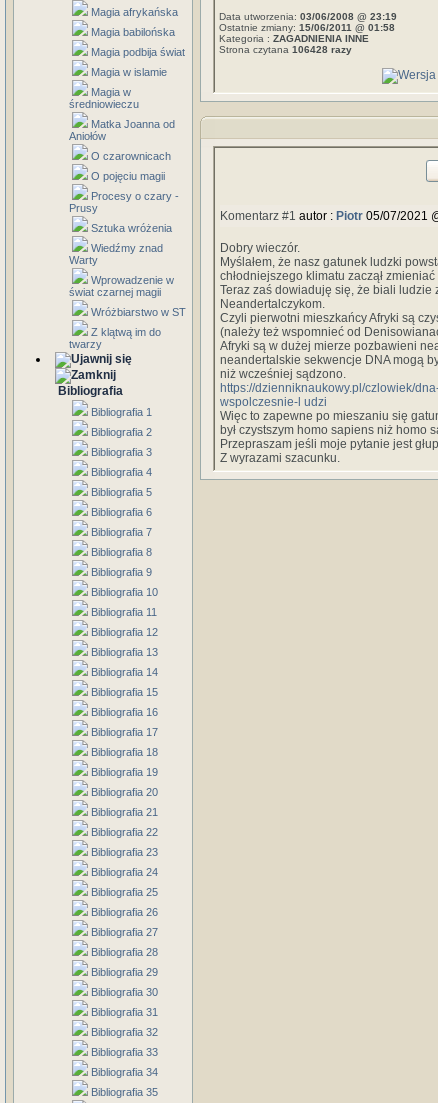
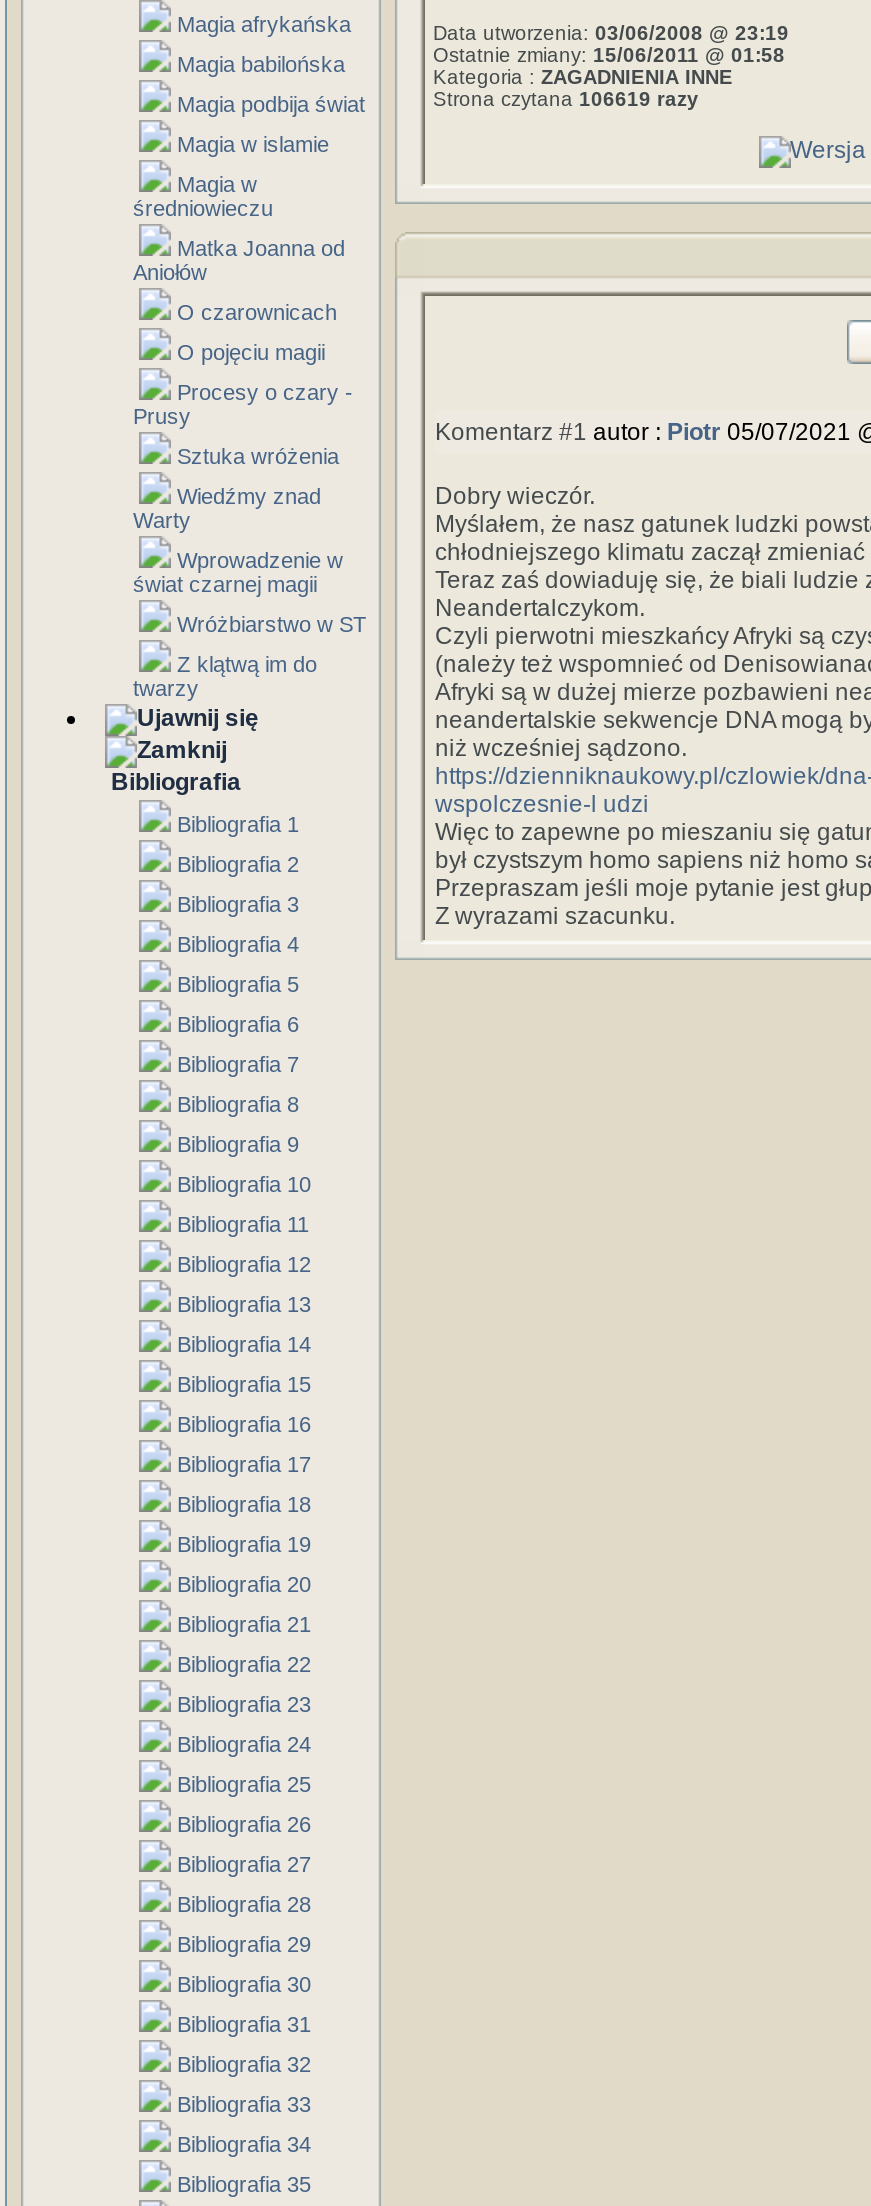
[219,44,352,55] Strona czytana 106428 razy -> [433,88,699,110] Strona czytana 106619 razy

